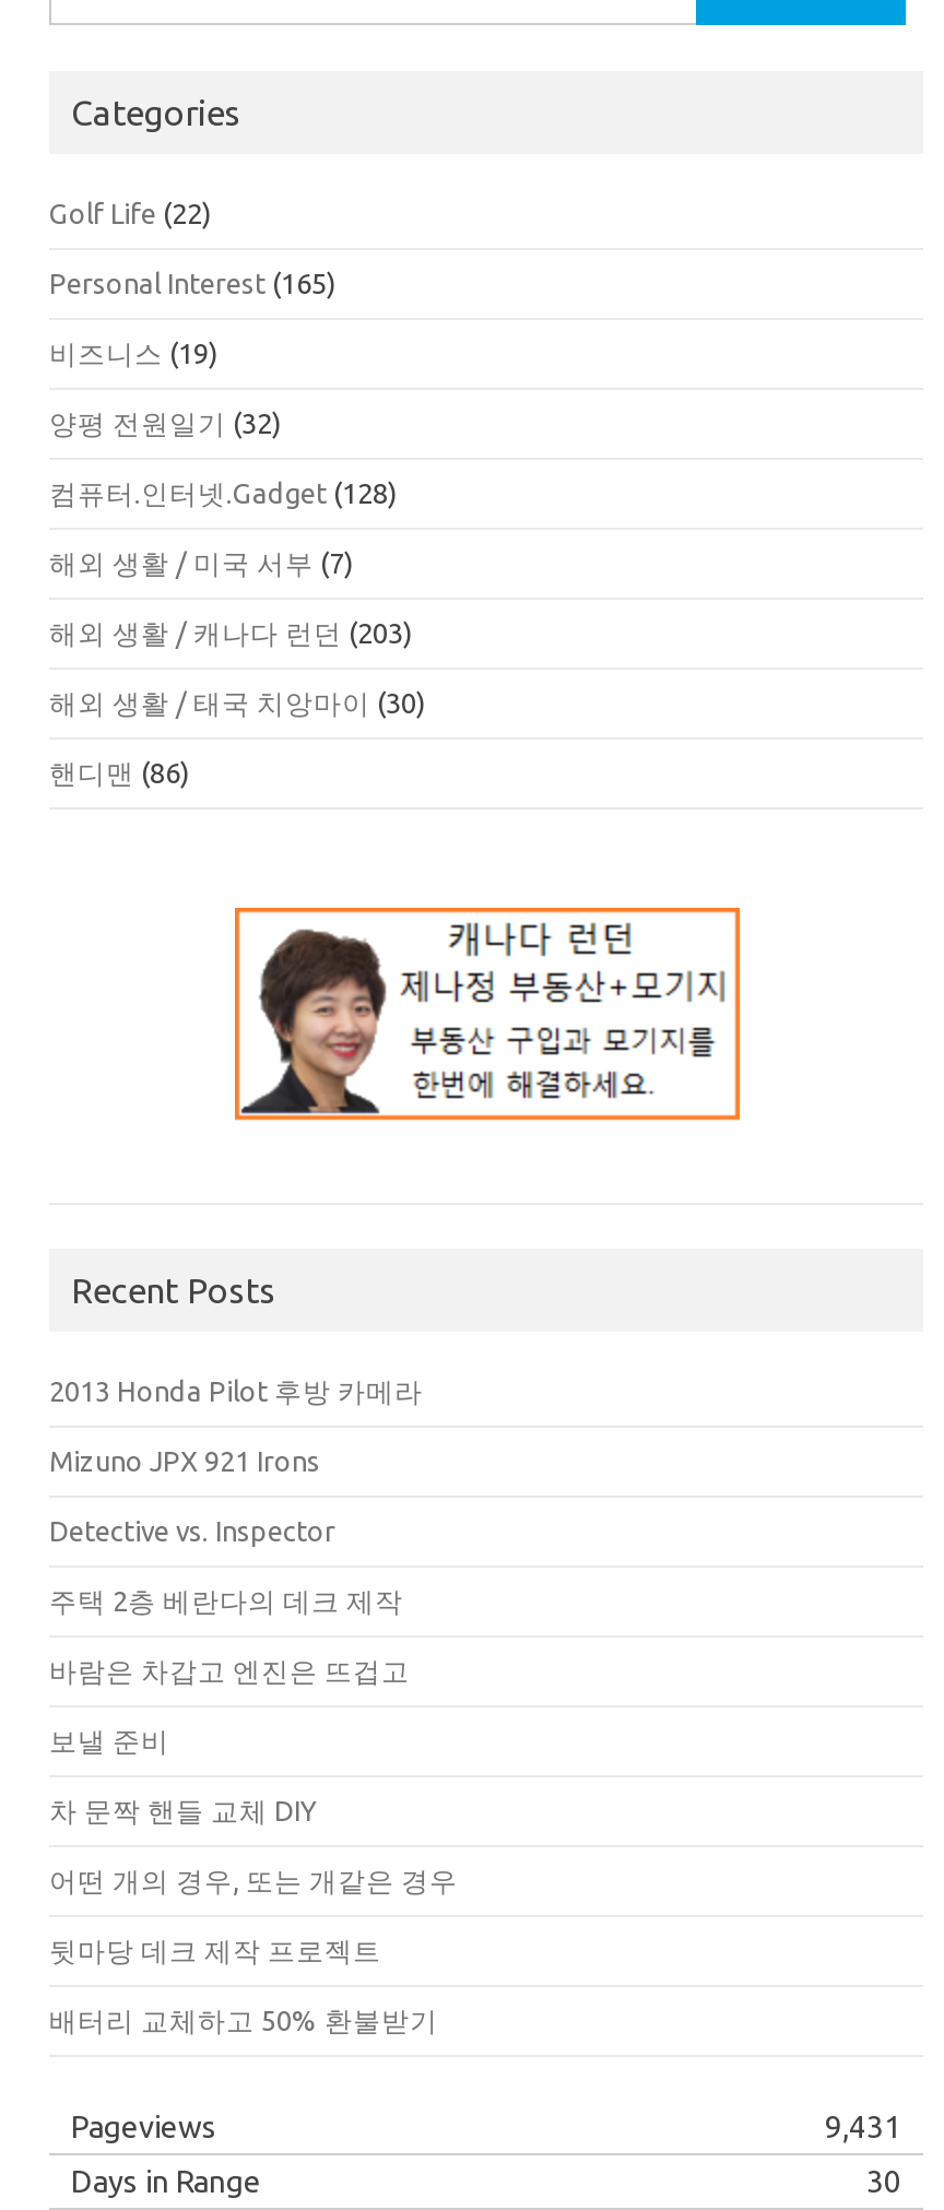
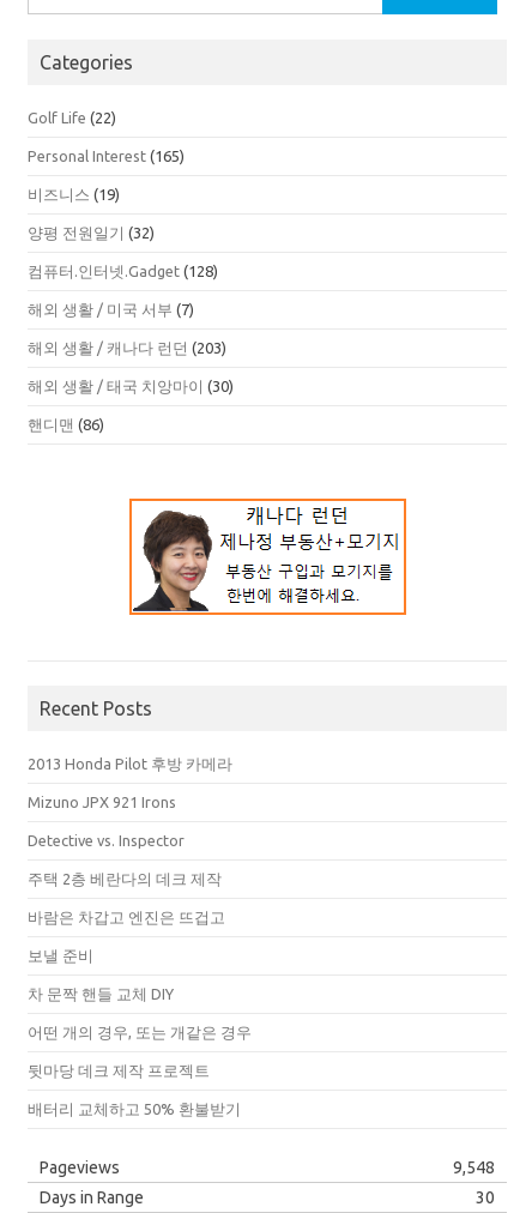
[825,2109,901,2144] 9,431 -> [453,1158,495,1177] 9,548

